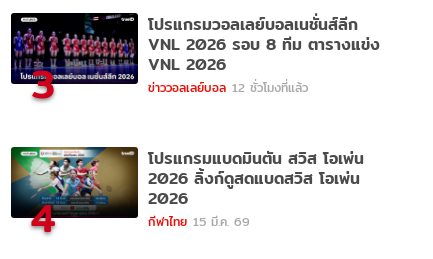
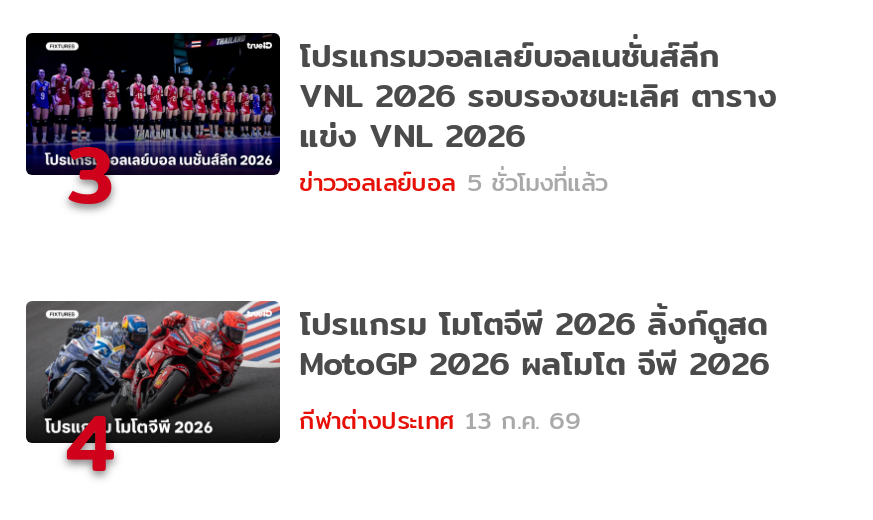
[148,32,380,97] VNL 2026 รอบ 8 ทีม ตารางแข่ง | VNL 2026 | ข่าววอลเลย์บอล 12 ชั่วโมงที่แล้ว -> [299,71,777,201] VNL 2026 รอบรองชนะเลิศ ตาราง | แข่ง VNL 2026 | ข่าววอลเลย์บอล 5 ชั่วโมงที่แล้ว
[11,146,364,231] [image] | โปรแกรมแบดมินตัน สวิส โอเพ่น | 2026 ลิ้งก์ดูสดแบดสวิส โอเพ่น | 2026 | กีฬาไทย 15 มี.ค. 69 -> [26,299,769,440] [image] | โปรแกรม โมโตจีพี 2026 ลิ้งก์ดูสด | MotoGP 2026 ผลโมโต จีพี 2026 | กีฬาต่างประเทศ 13 ก.ค. 69

